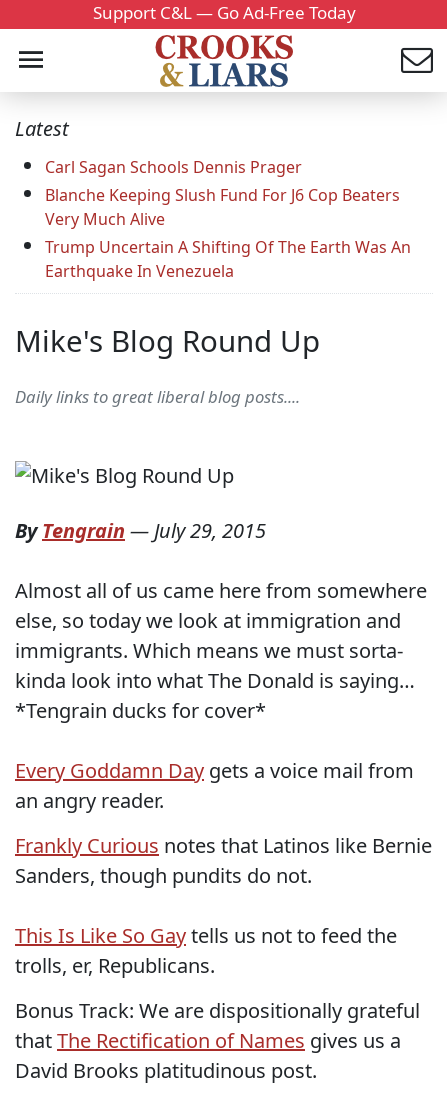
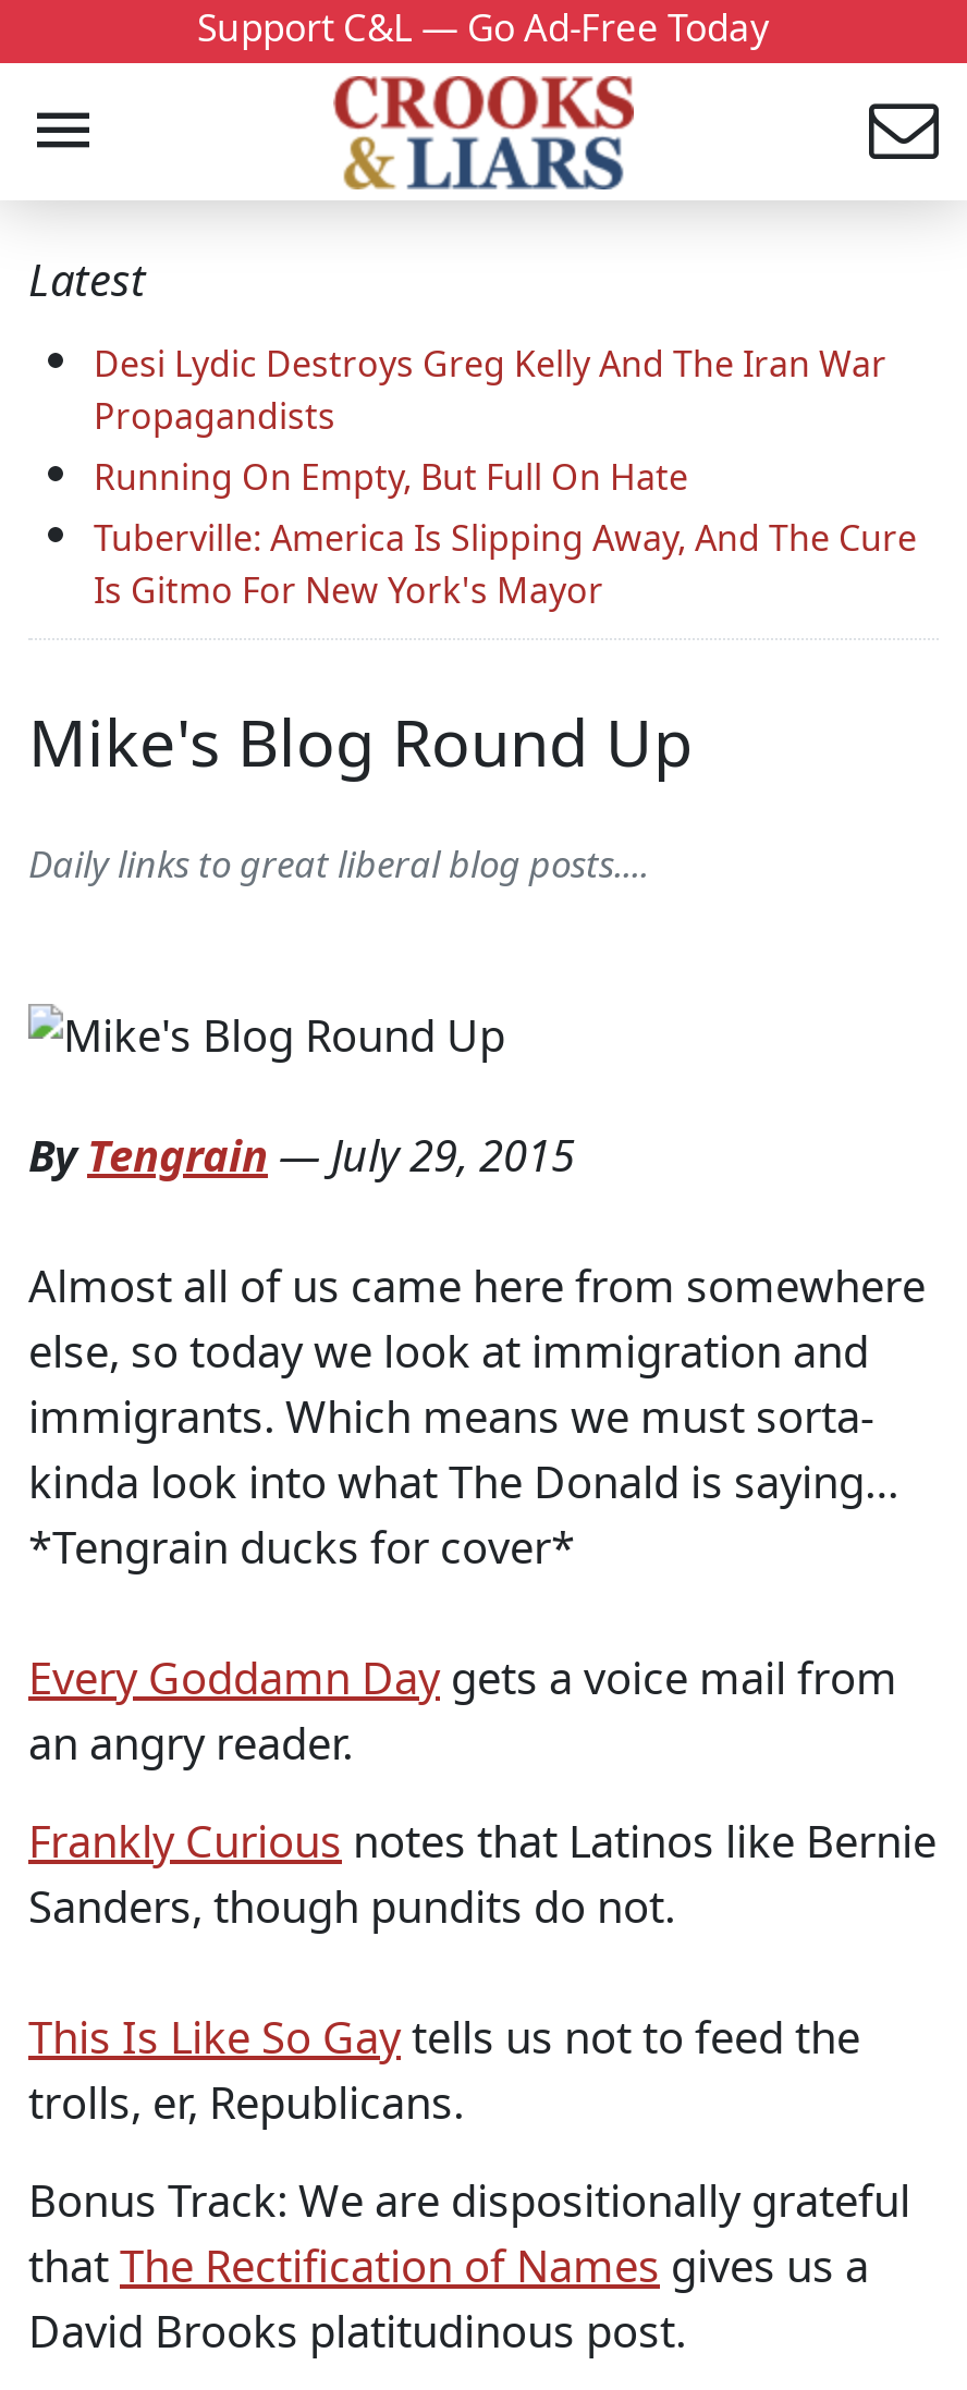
[45,156,411,282] Carl Sagan Schools Dennis Prager | Blanche Keeping Slush Fund For J6 Cop Beaters | Very Much Alive | Trump Uncertain A Shifting Of The Earth Was An | Earthquake In Venezuela -> [94,341,917,615] Desi Lydic Destroys Greg Kelly And The Iran War | Propagandists | Running On Empty, But Full On Hate | Tuberville: America Is Slipping Away, And The Cure | Is Gitmo For New York's Mayor

